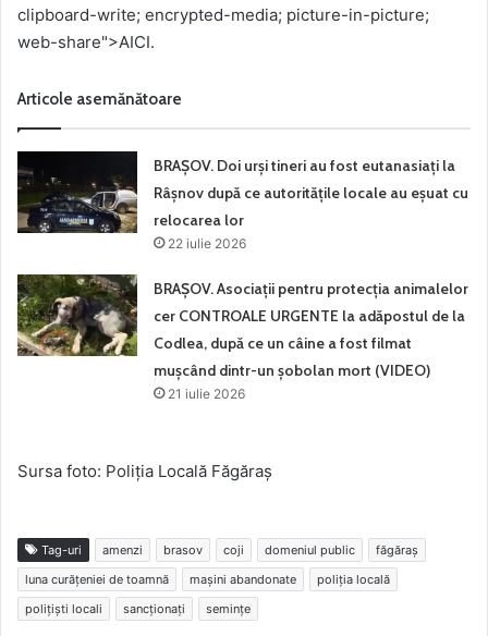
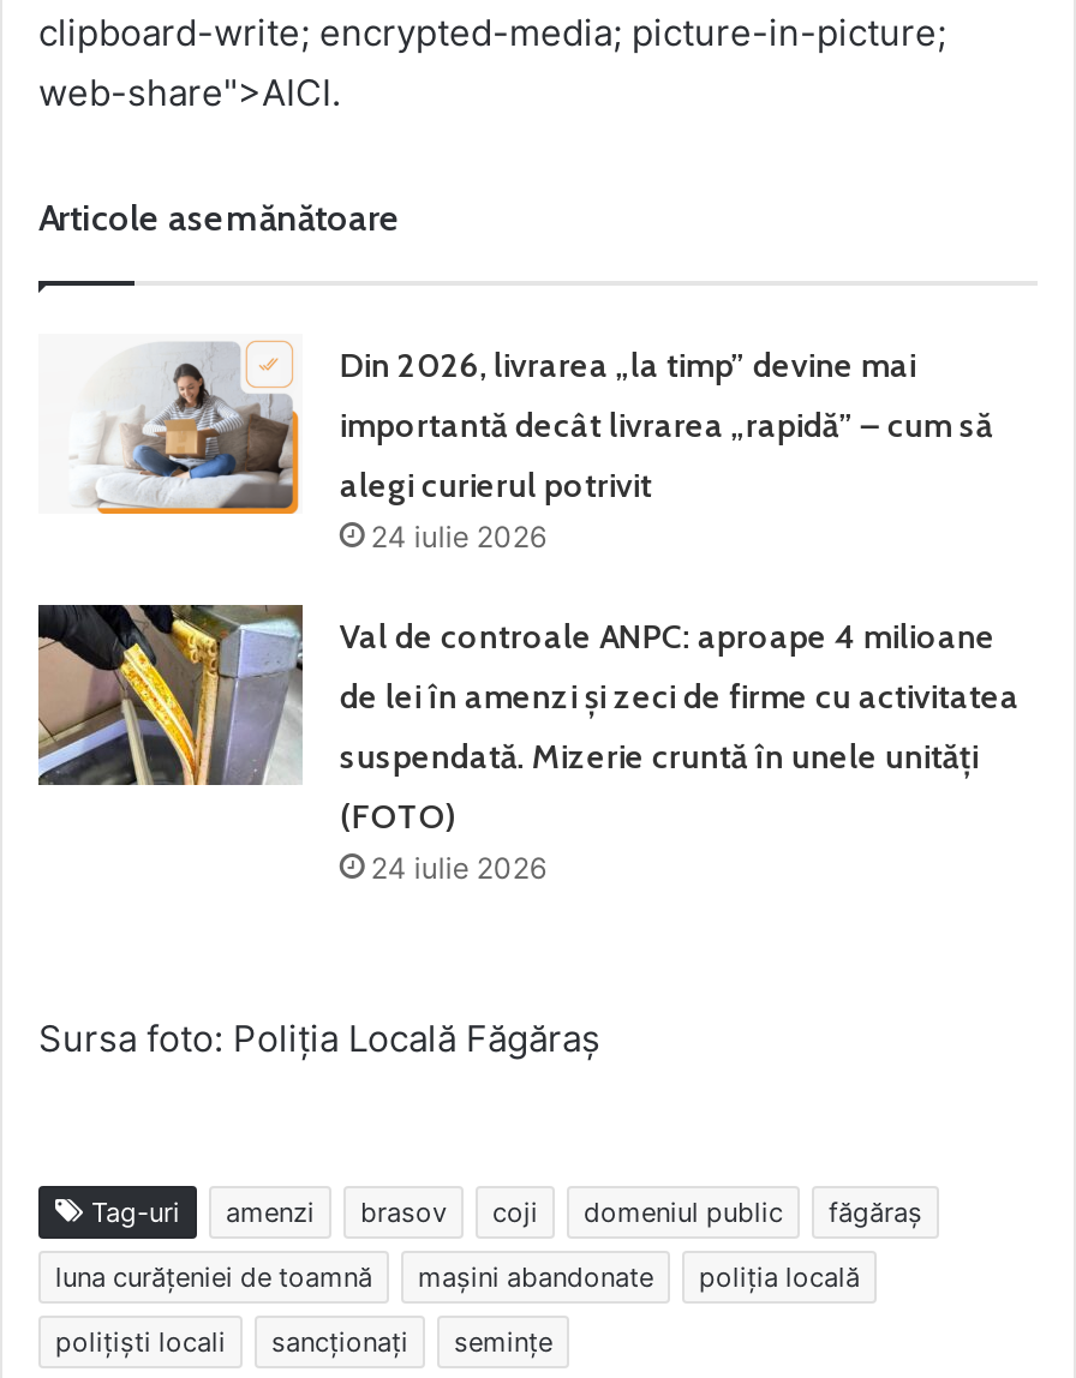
[16,150,469,251] [image] | BRAȘOV. Doi urși tineri au fost eutanasiați la | Râșnov după ce autoritățile locale au eșuat cu | relocarea lor | 22 iulie 2026 -> [38,334,993,554] [image] | Din 2026, livrarea „la timp” devine mai | importantă decât livrarea „rapidă” – cum să | alegi curierul potrivit | 24 iulie 2026
[16,273,469,402] [image] | BRAȘOV. Asociații pentru protecția animalelor | cer CONTROALE URGENTE la adăpostul de la | Codlea, după ce un câine a fost filmat | mușcând dintr-un șobolan mort (VIDEO) | 21 iulie 2026 -> [36,603,1019,886] [image] | Val de controale ANPC: aproape 4 milioane | de lei în amenzi și zeci de firme cu activitatea | suspendată. Mizerie cruntă în unele unități | (FOTO) | 24 iulie 2026

